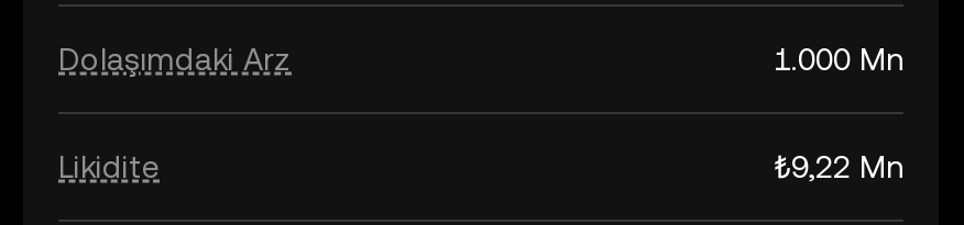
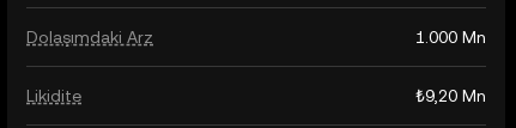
[774,149,903,184] ₺9,22 Mn -> [415,86,486,105] ₺9,20 Mn

